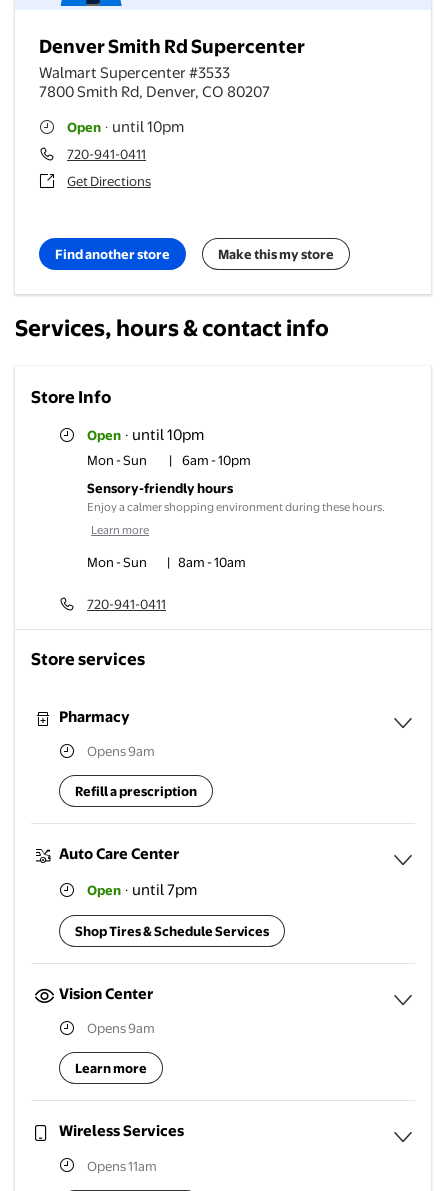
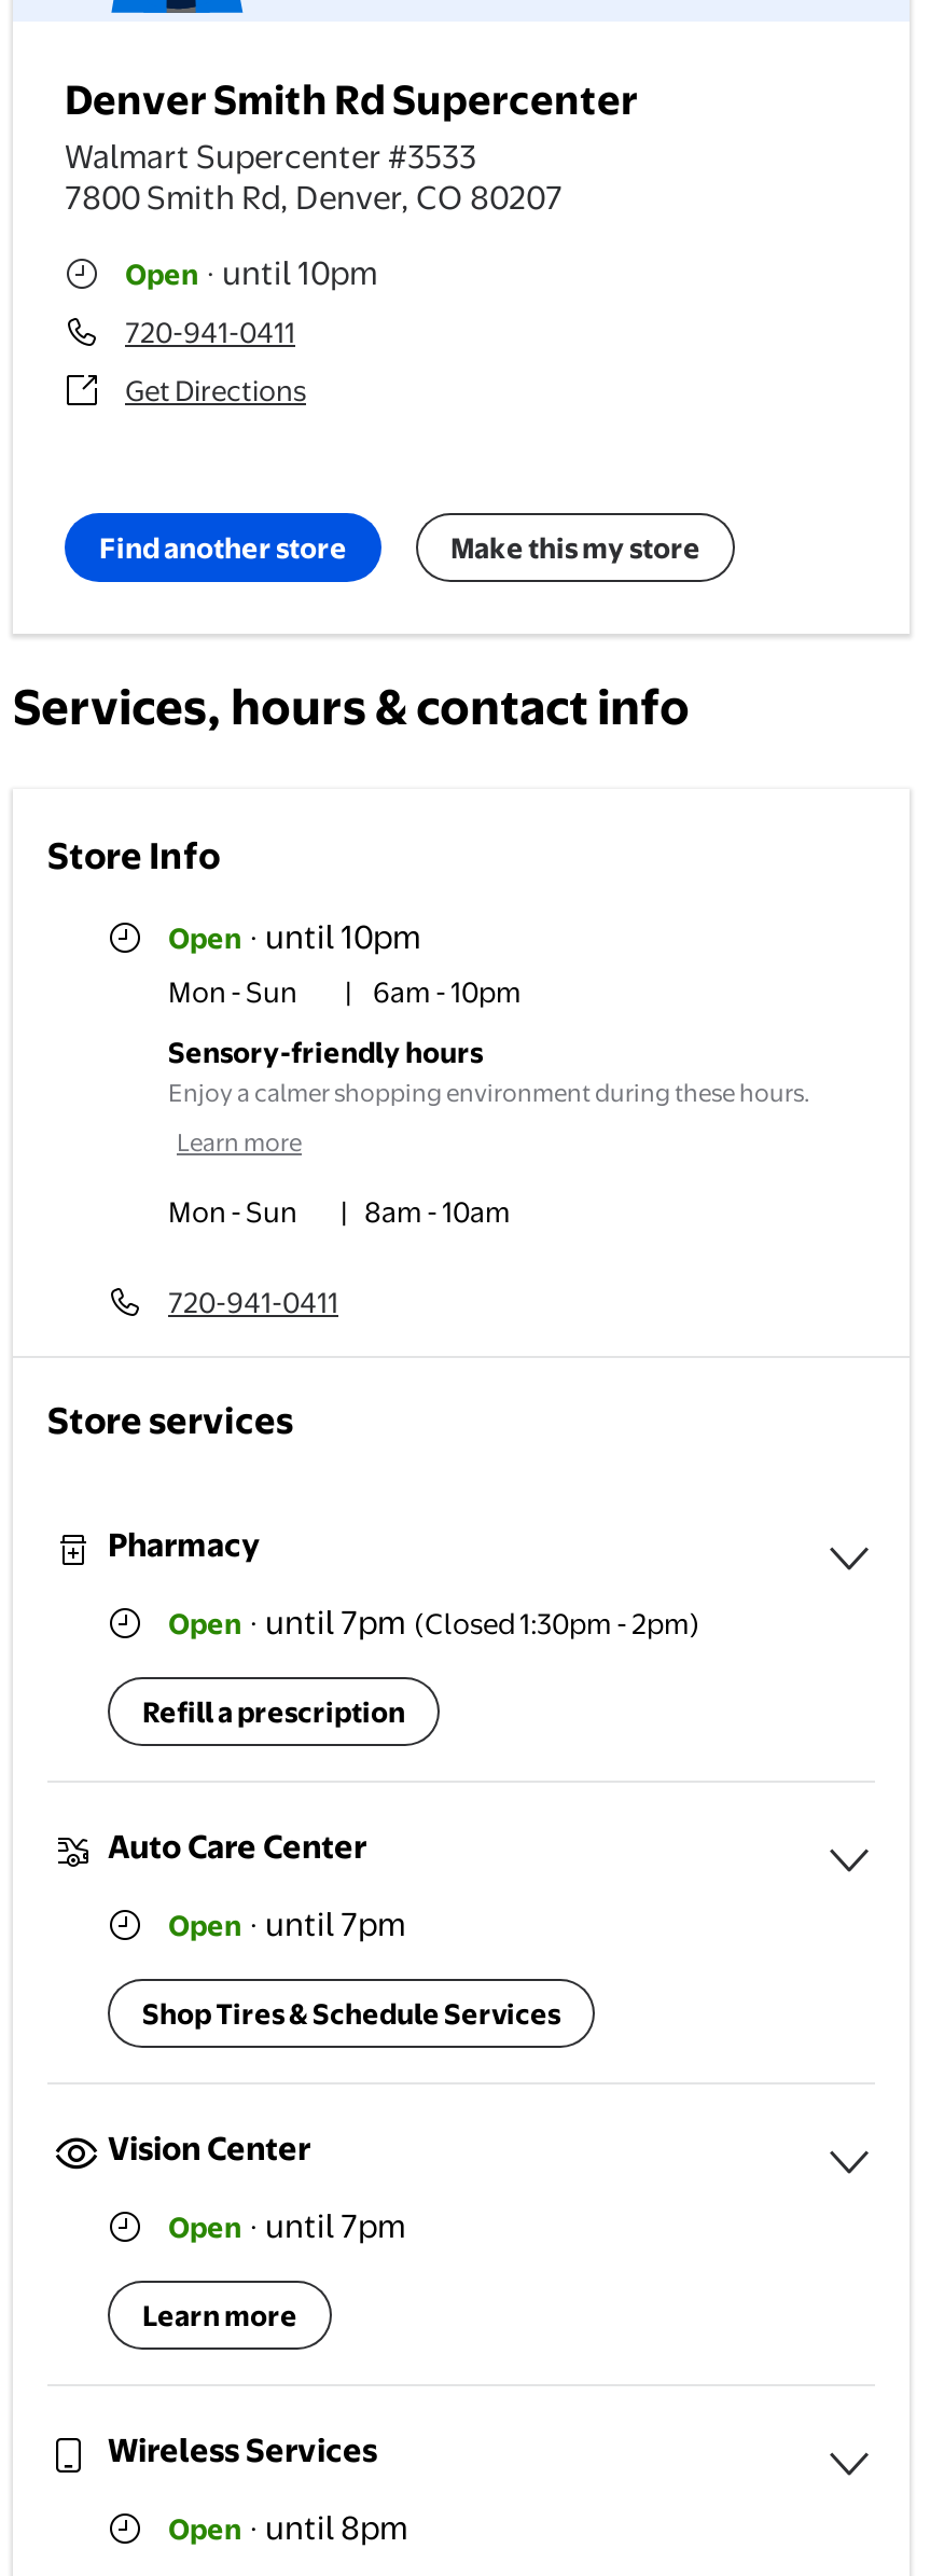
[87,743,155,759] Opens 9am -> [168,1601,700,1642] Open · until 7pm (Closed 1:30pm - 2pm)
[87,1020,155,1036] Opens 9am -> [168,2205,405,2246] Open · until 7pm
[87,1157,157,1173] Opens 11am -> [168,2507,407,2548] Open · until 8pm

